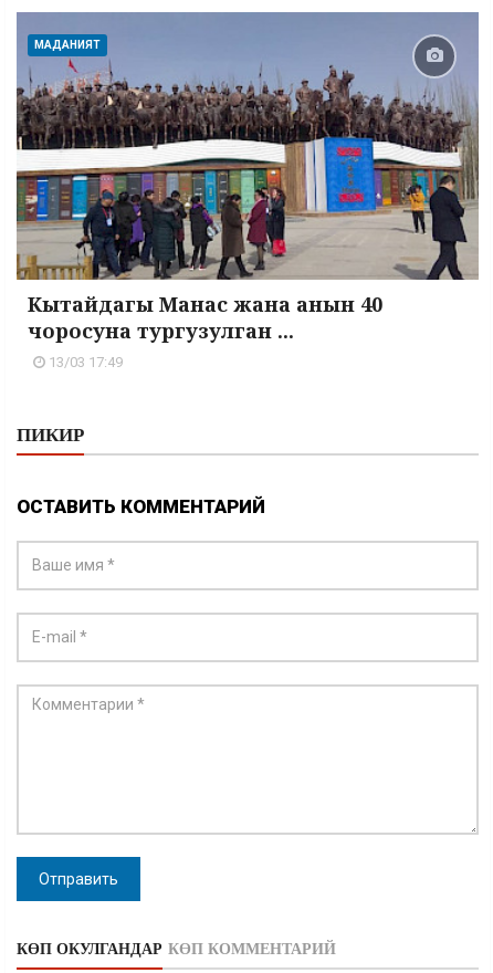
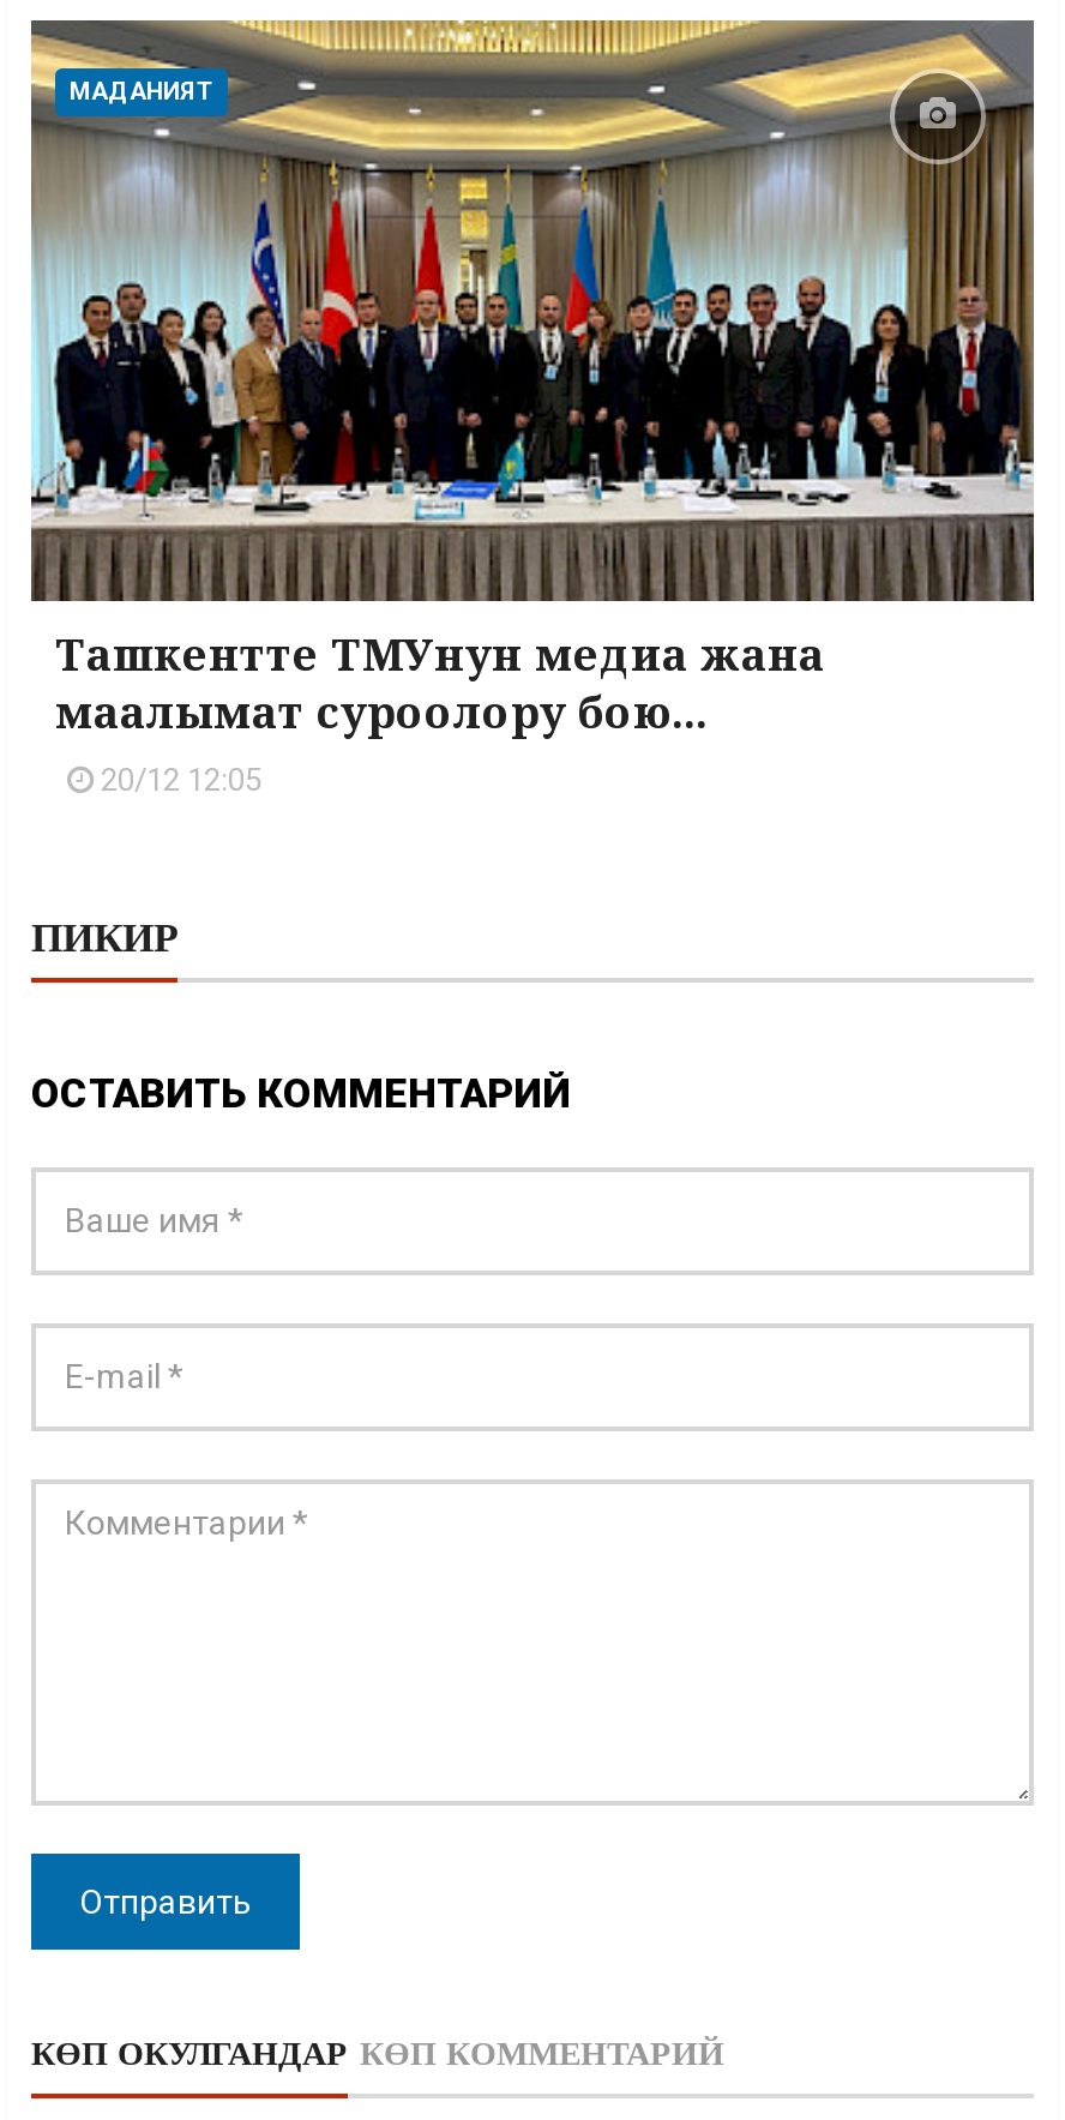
[15,11,479,370] [image] | Кытайдагы Манас жана анын 40 | чоросуна тургузулган ... | 13/03 17:49 -> [29,18,1036,797] [image] | Ташкентте ТМУнун медиа жана | маалымат суроолору бою... | 20/12 12:05

